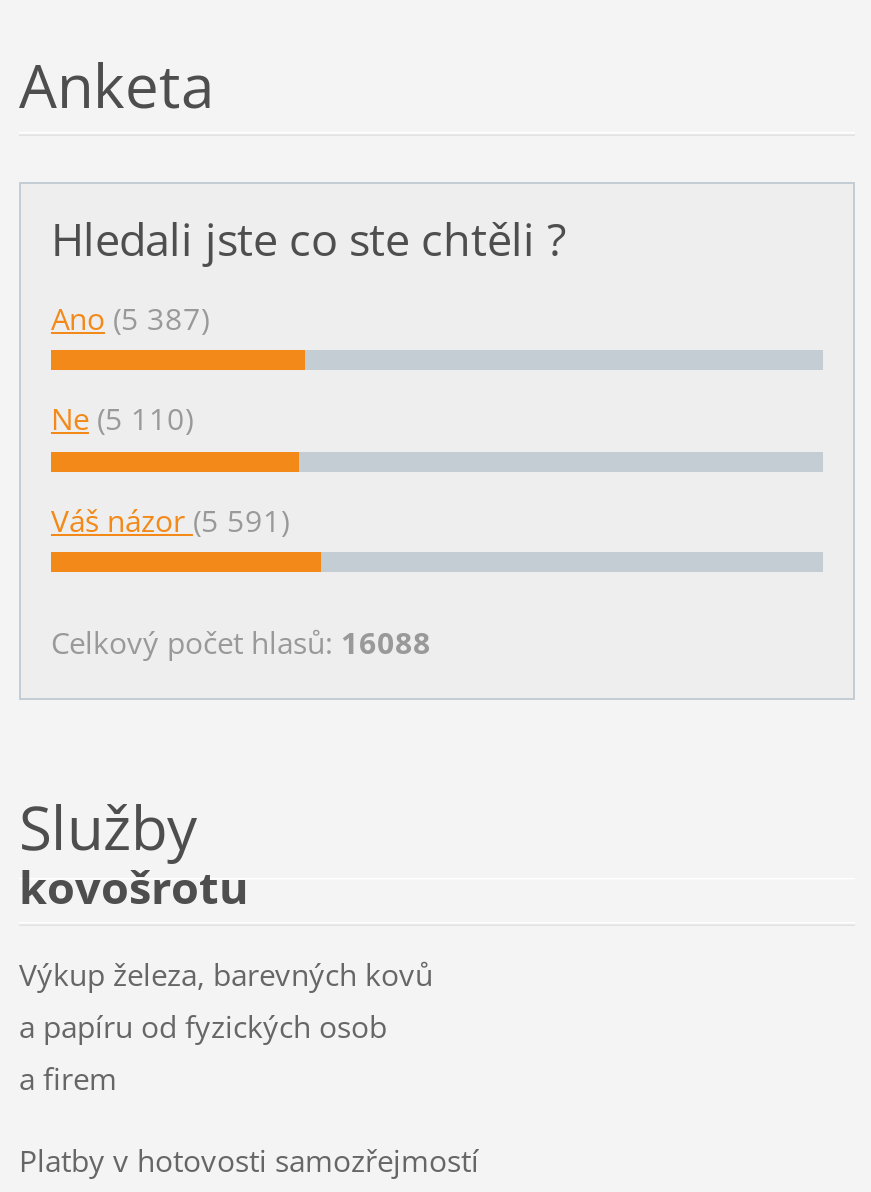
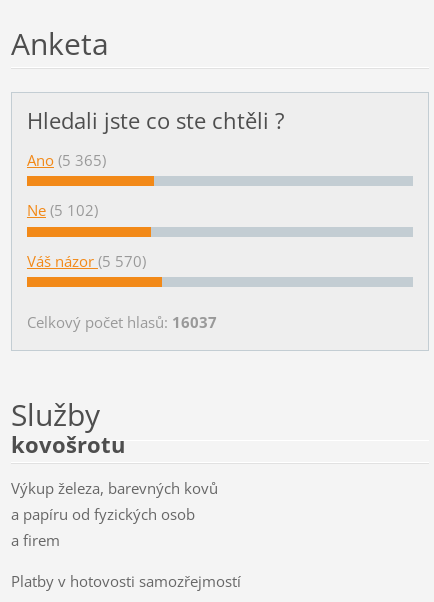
[51,297,209,337] Ano (5 387) -> [27,150,106,170] Ano (5 365)
[51,398,193,438] Ne (5 110) -> [27,200,98,220] Ne (5 102)
[51,499,289,539] Váš názor (5 591) -> [27,250,146,270] Váš názor (5 570)
[51,623,431,663] Celkový počet hlasů: 16088 -> [27,312,217,332] Celkový počet hlasů: 16037

